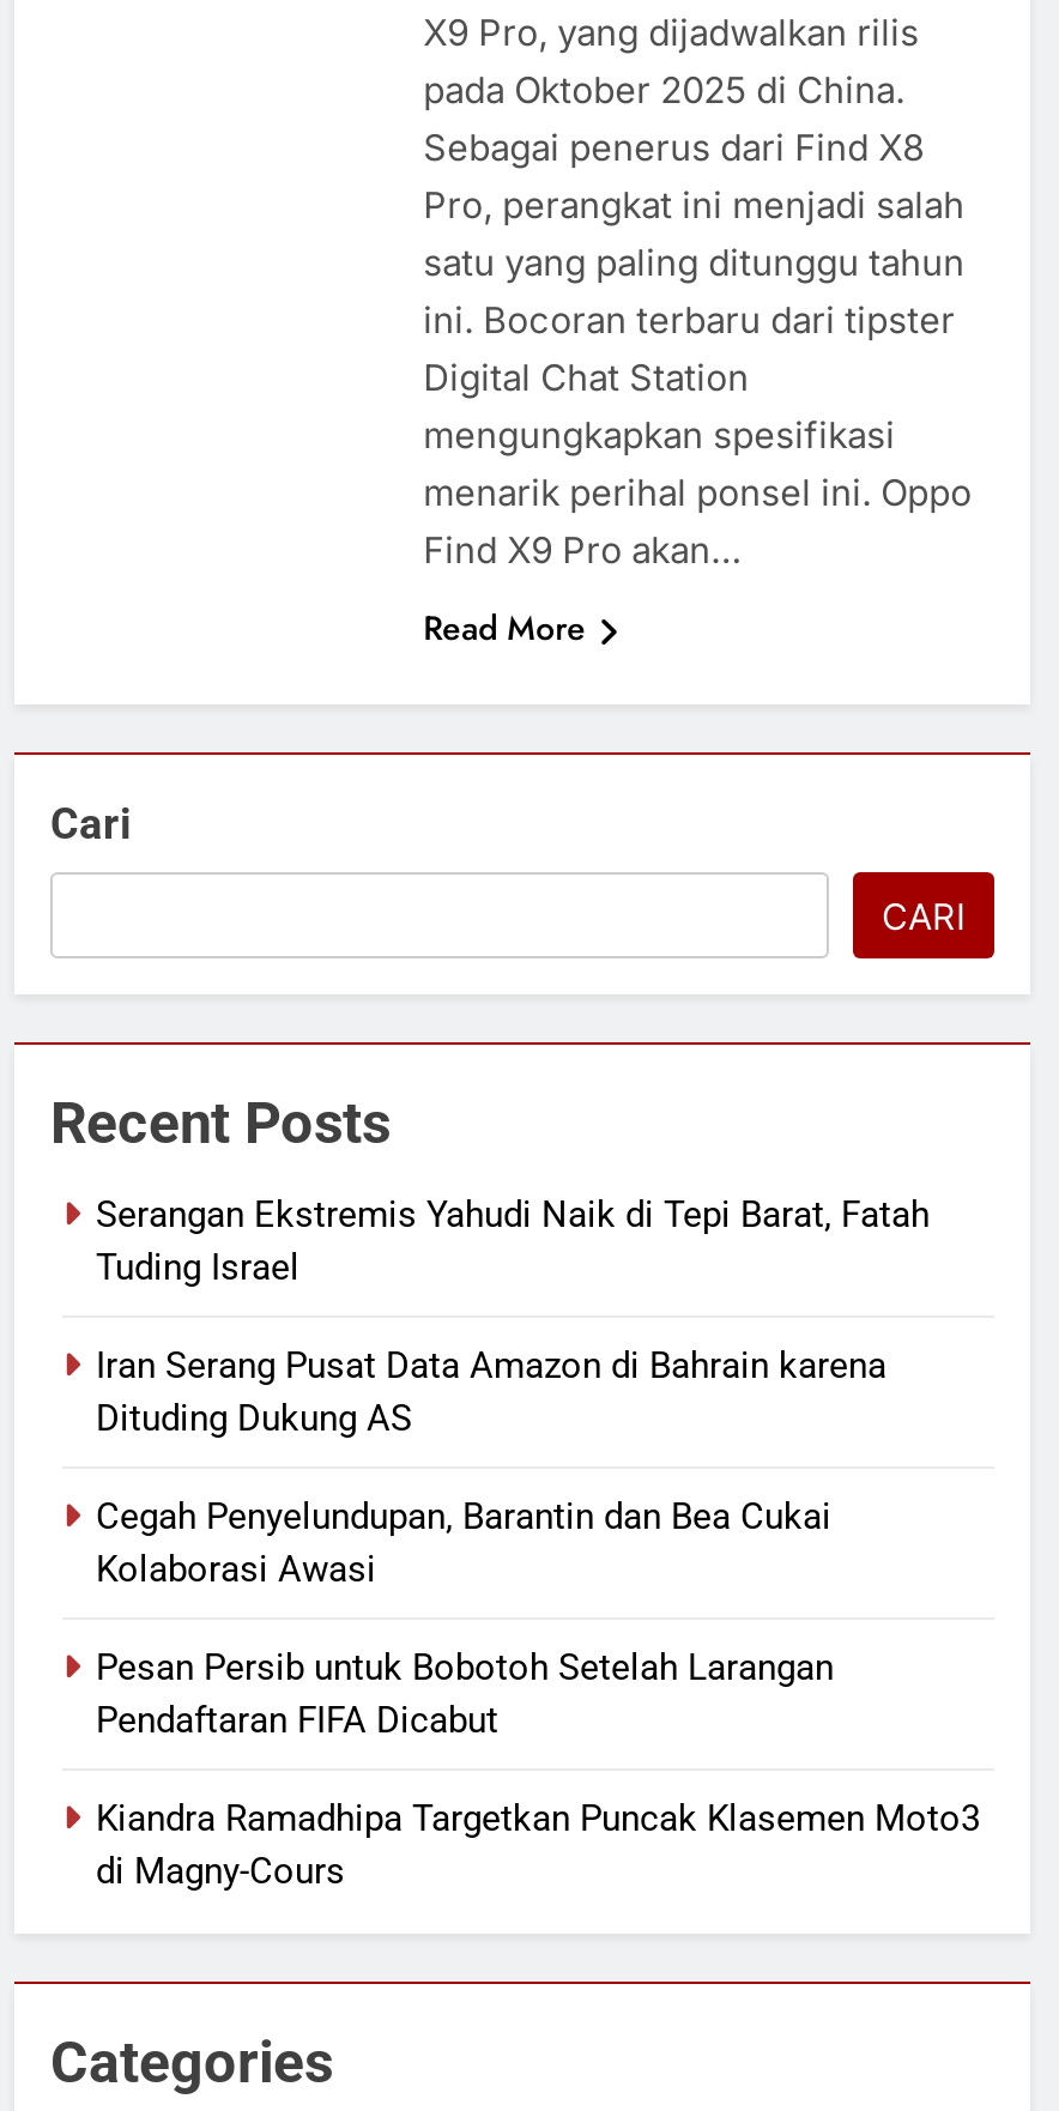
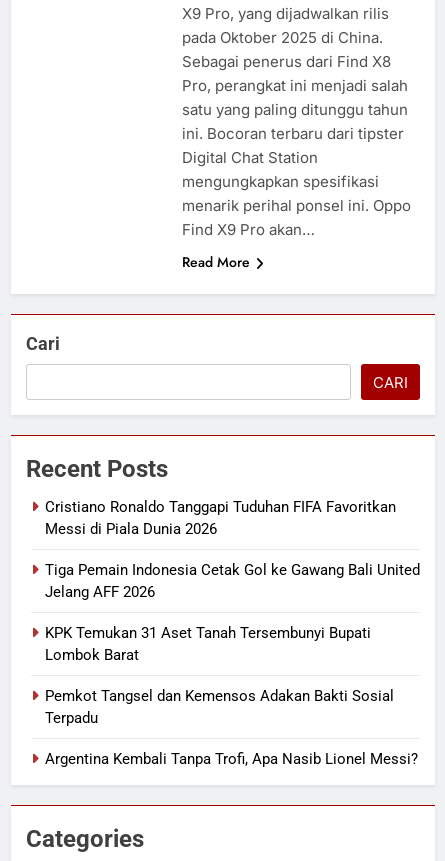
[96,1193,930,1289] Serangan Ekstremis Yahudi Naik di Tepi Barat, Fatah | Tuding Israel -> [45,498,396,538] Cristiano Ronaldo Tanggapi Tuduhan FIFA Favoritkan | Messi di Piala Dunia 2026
[96,1344,886,1440] Iran Serang Pusat Data Amazon di Bahrain karena | Dituding Dukung AS -> [45,561,420,601] Tiga Pemain Indonesia Cetak Gol ke Gawang Bali United | Jelang AFF 2026
[96,1495,831,1591] Cegah Penyelundupan, Barantin dan Bea Cukai | Kolaborasi Awasi -> [45,624,371,664] KPK Temukan 31 Aset Tanah Tersembunyi Bupati | Lombok Barat
[96,1646,834,1742] Pesan Persib untuk Bobotoh Setelah Larangan | Pendaftaran FIFA Dicabut -> [45,687,394,727] Pemkot Tangsel dan Kemensos Adakan Bakti Sosial | Terpadu
[96,1797,980,1893] Kiandra Ramadhipa Targetkan Puncak Klasemen Moto3 | di Magny-Cours -> [45,750,418,768] Argentina Kembali Tanpa Trofi, Apa Nasib Lionel Messi?

